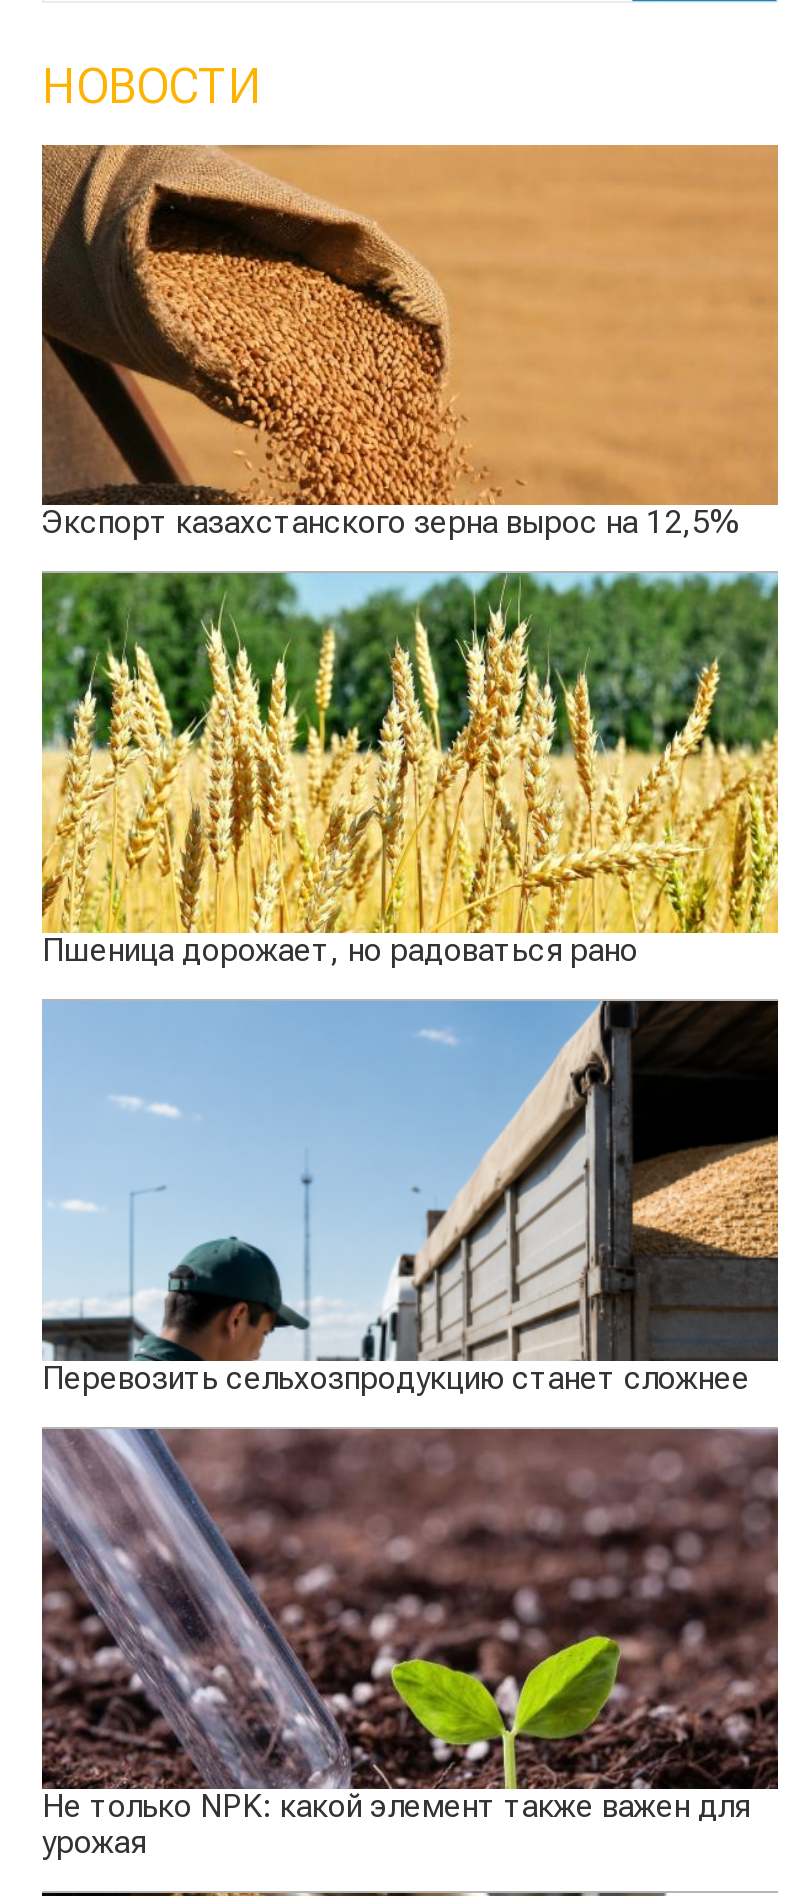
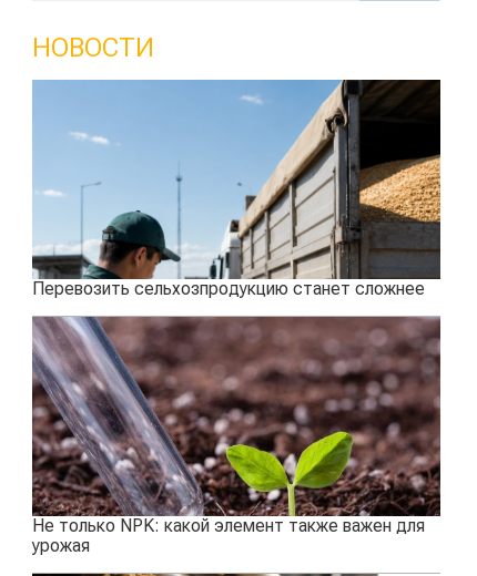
[40,144,780,541] [image] | Экспорт казахстанского зерна вырос на 12,5% -> none
[40,570,780,969] [image] | Пшеница дорожает, но радоваться рано -> none

